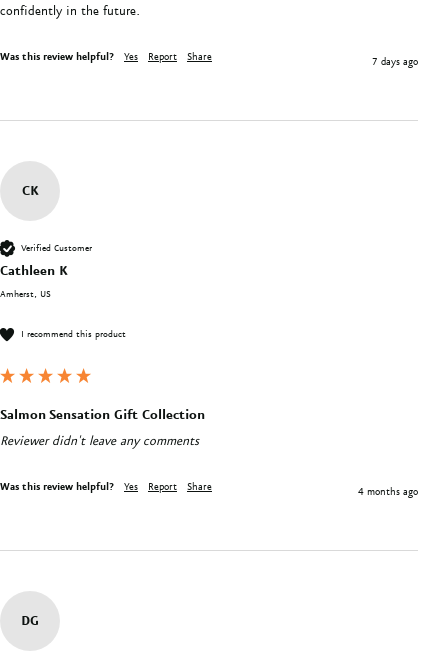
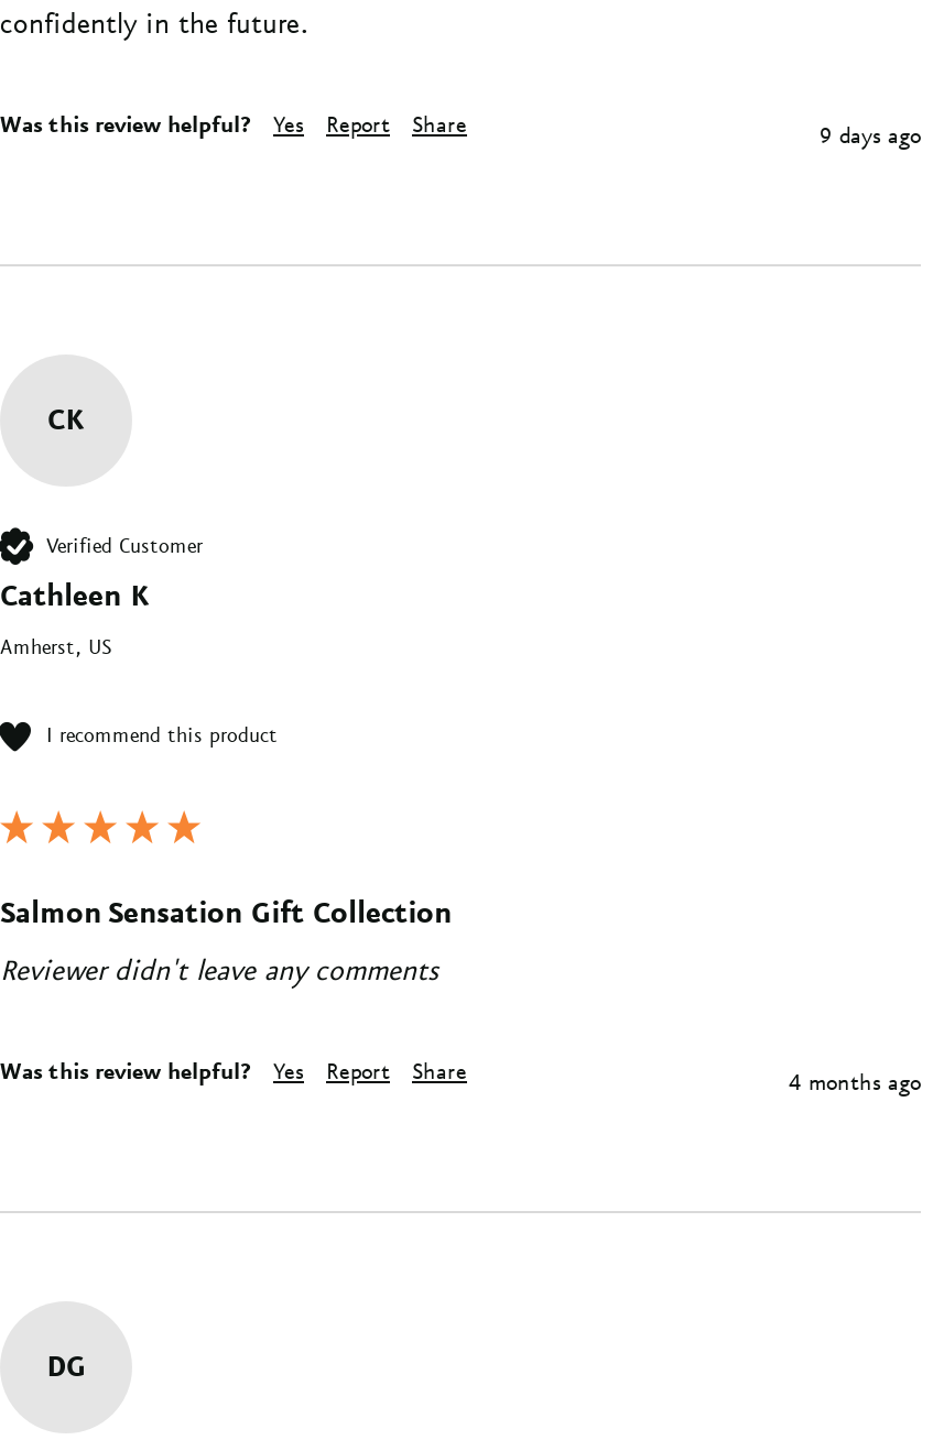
[372,56,418,68] 7 days ago -> [820,123,921,150] 9 days ago

